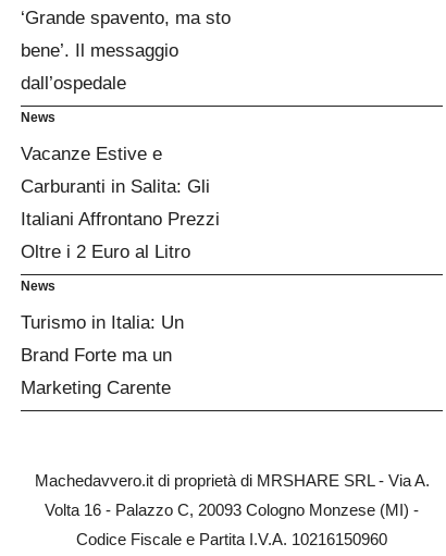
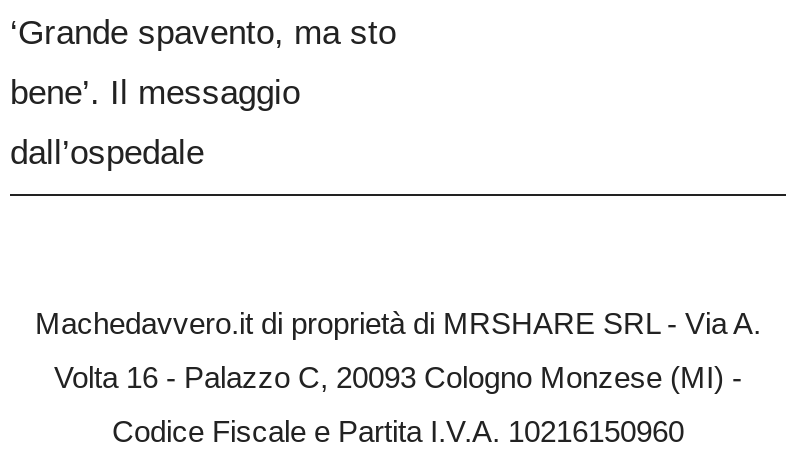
[21,110,220,398] News | Vacanze Estive e | Carburanti in Salita: Gli | Italiani Affrontano Prezzi | Oltre i 2 Euro al Litro | News | Turismo in Italia: Un | Brand Forte ma un | Marketing Carente -> none

